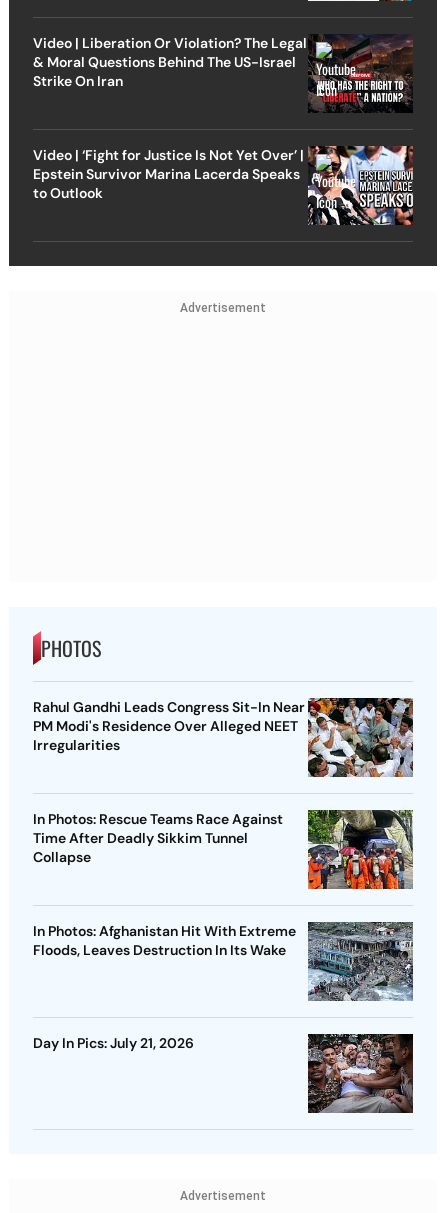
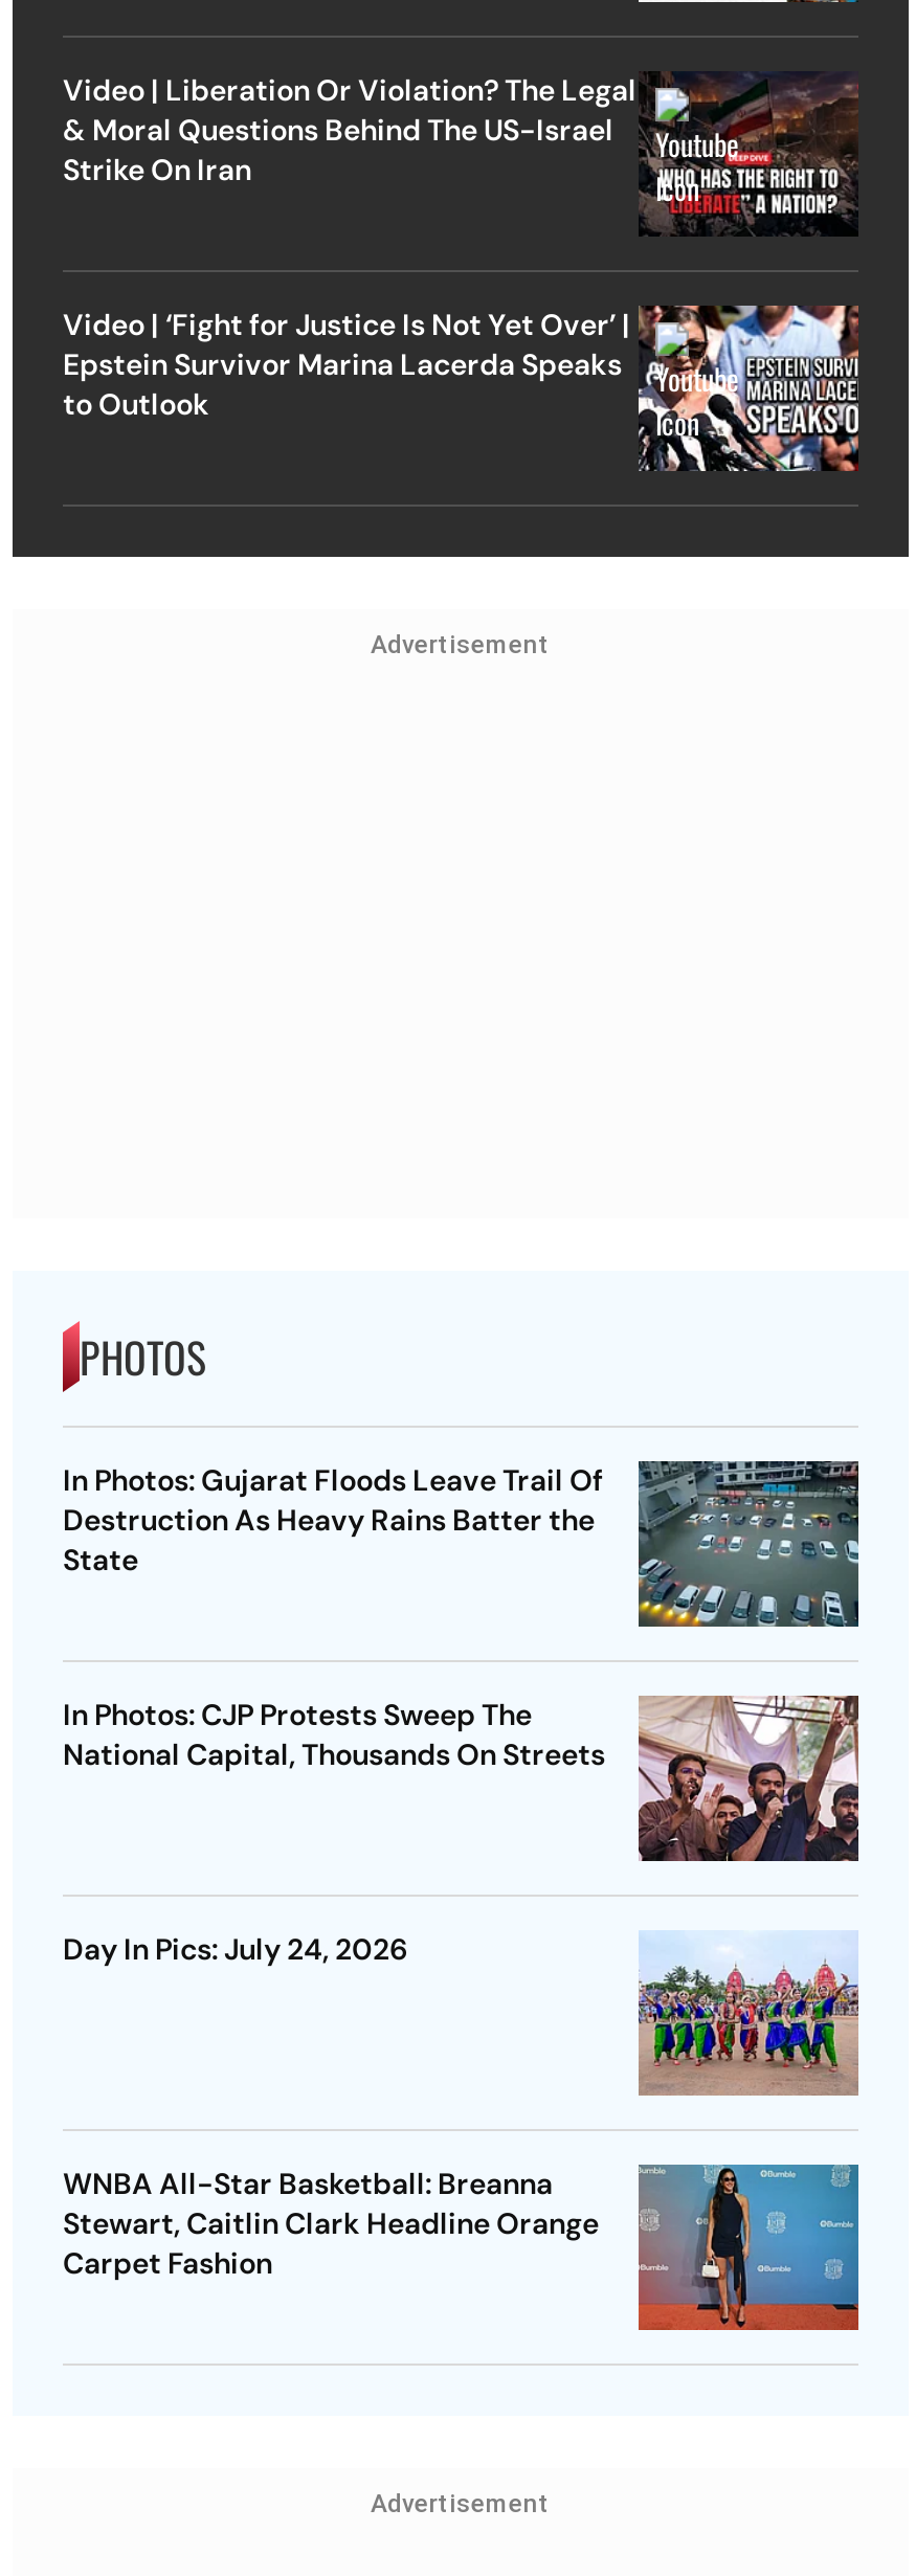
[33,698,413,778] [image] | Rahul Gandhi Leads Congress Sit-In Near | PM Modi's Residence Over Alleged NEET | Irregularities -> [63,1459,858,1629] [image] | In Photos: Gujarat Floods Leave Trail Of | Destruction As Heavy Rains Batter the | State
[33,809,413,890] [image] | In Photos: Rescue Teams Race Against | Time After Deadly Sikkim Tunnel | Collapse -> [63,1695,861,1863] [image] | In Photos: CJP Protests Sweep The | National Capital, Thousands On Streets
[33,922,296,959] In Photos: Afghanistan Hit With Extreme | Floods, Leaves Destruction In Its Wake -> [63,1930,408,1967] Day In Pics: July 24, 2026
[308,921,414,1002] [image] -> [639,1930,858,2096] [image]
[33,1034,194,1052] Day In Pics: July 21, 2026 -> [63,2164,599,2281] WNBA All-Star Basketball: Breanna | Stewart, Caitlin Clark Headline Orange | Carpet Fashion
[307,1033,414,1114] [image] -> [636,2163,861,2332] [image]

